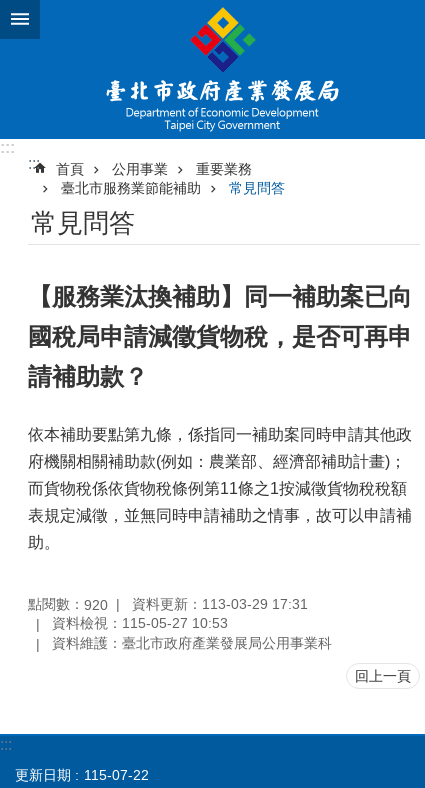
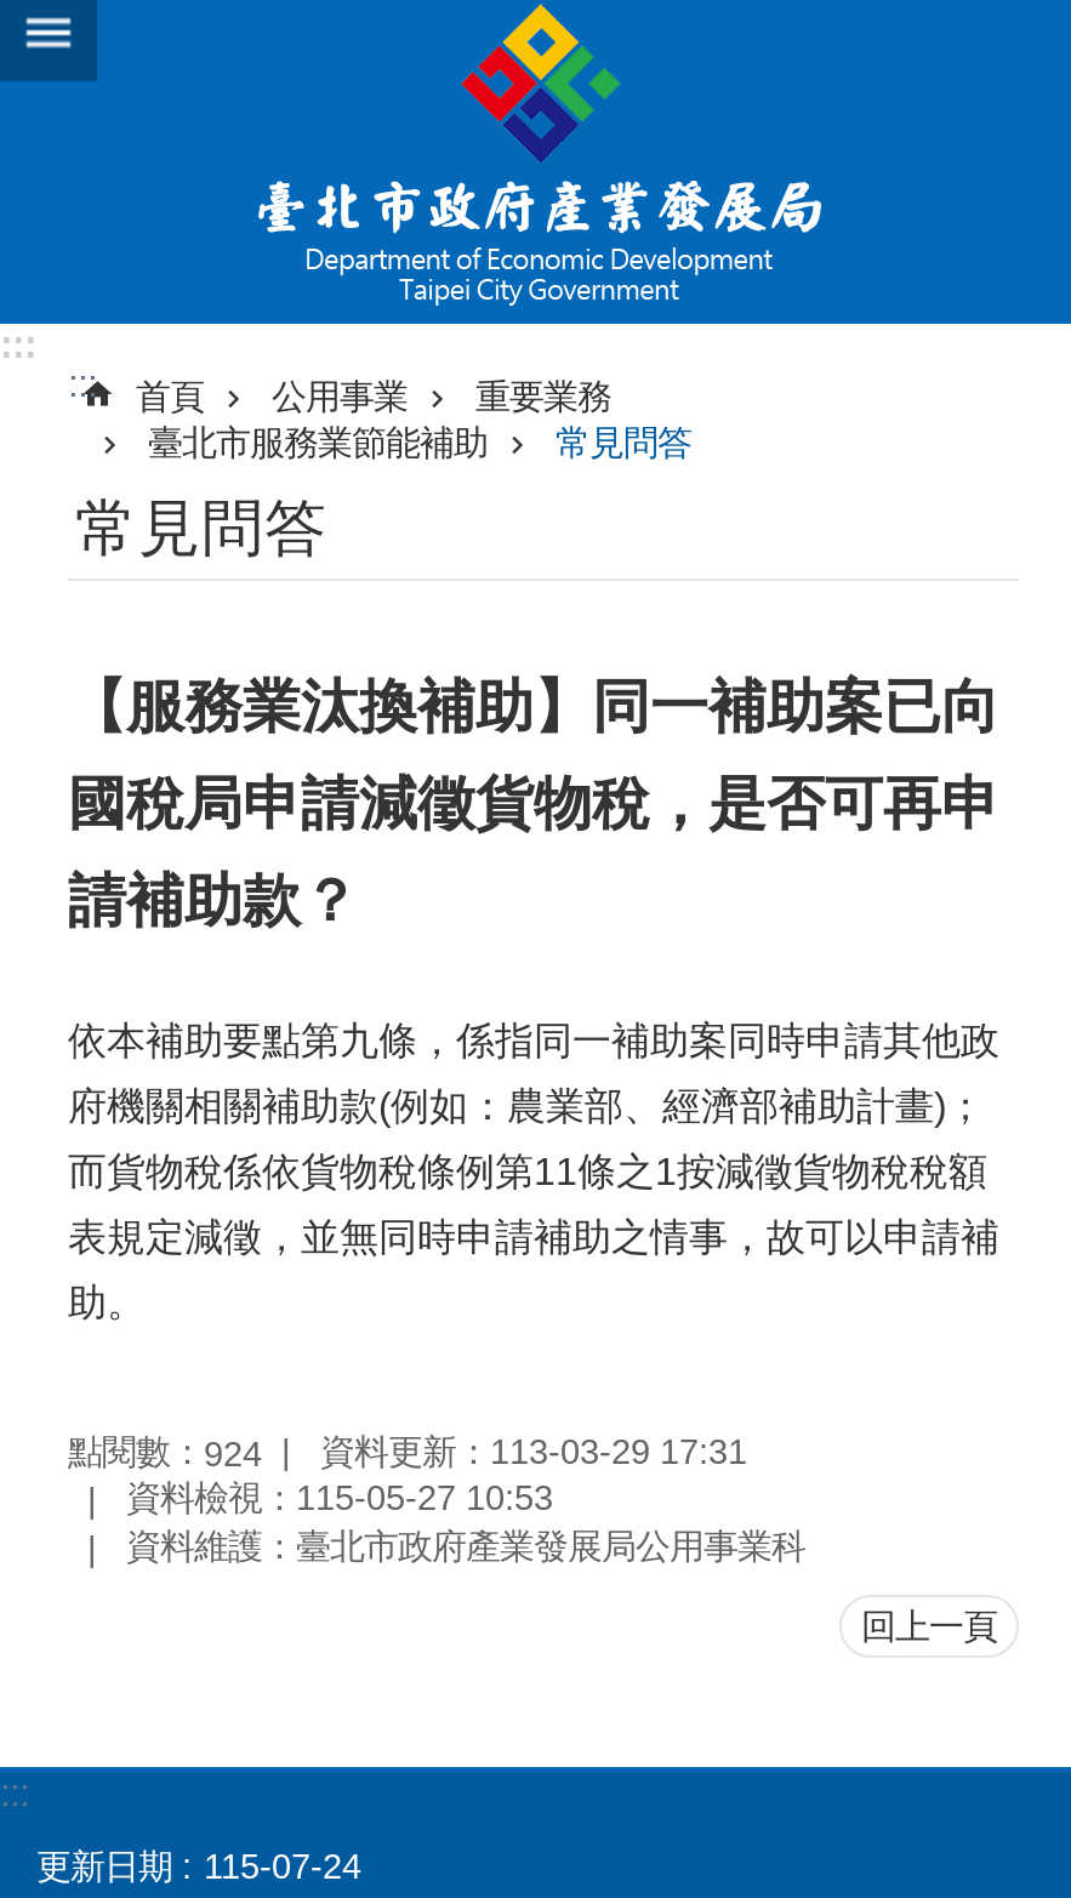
[28,596,308,613] 點閱數：920 資料更新：113-03-29 17:31 -> [68,1432,747,1473] 點閱數：924 資料更新：113-03-29 17:31
[15,767,149,783] 更新日期 115-07-22 -> [36,1847,361,1886] 更新日期 115-07-24

